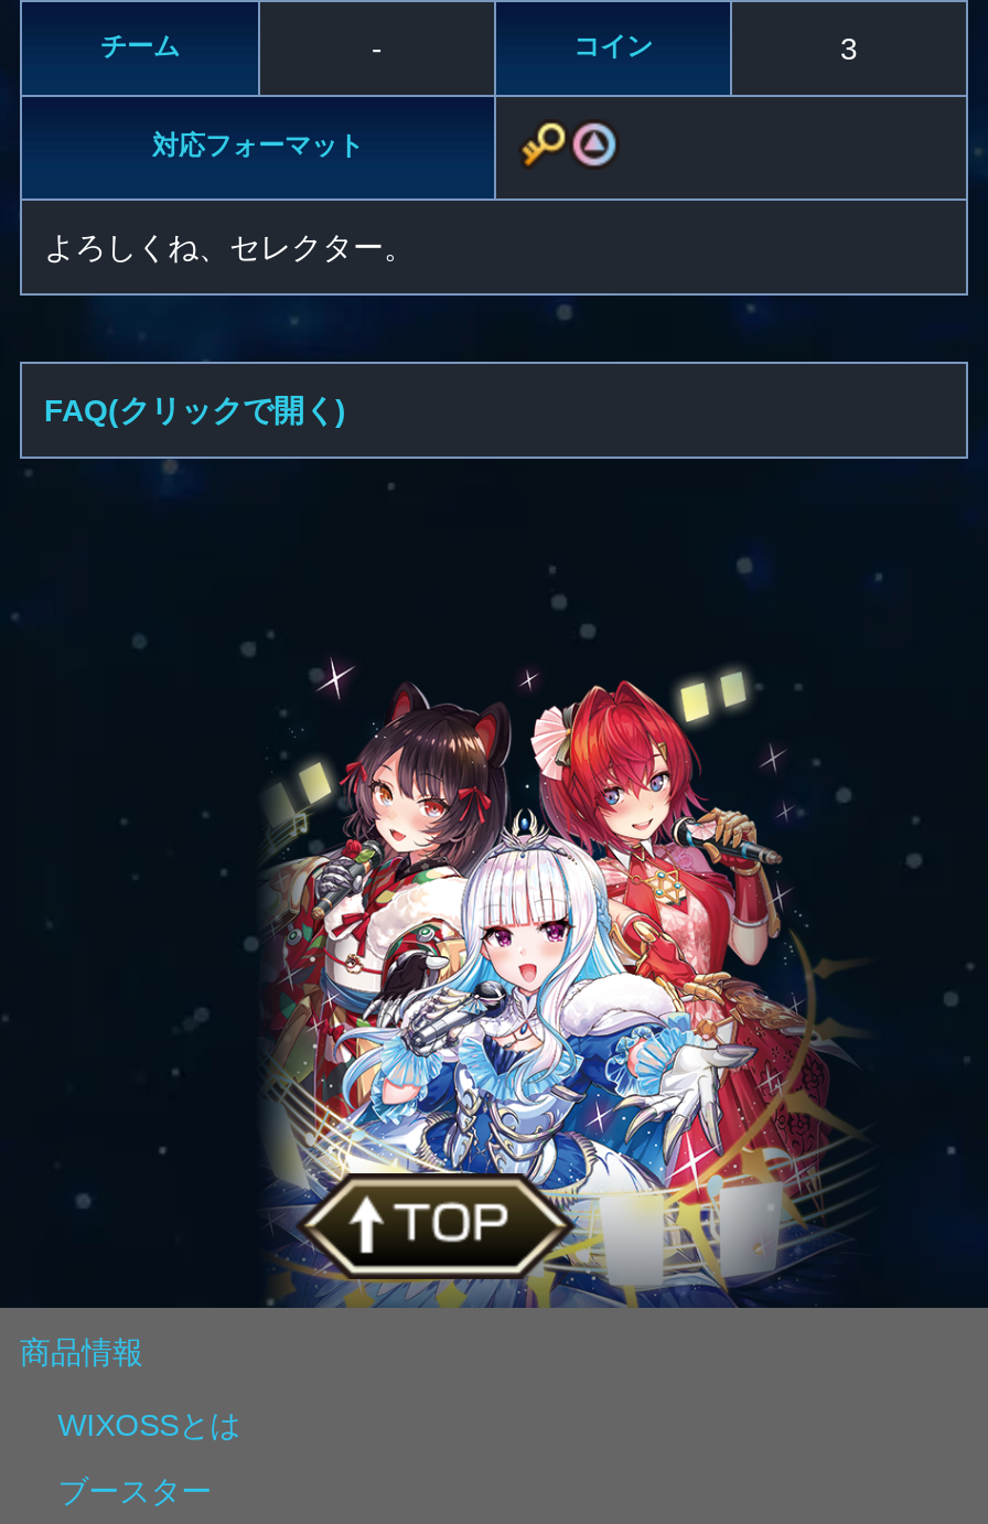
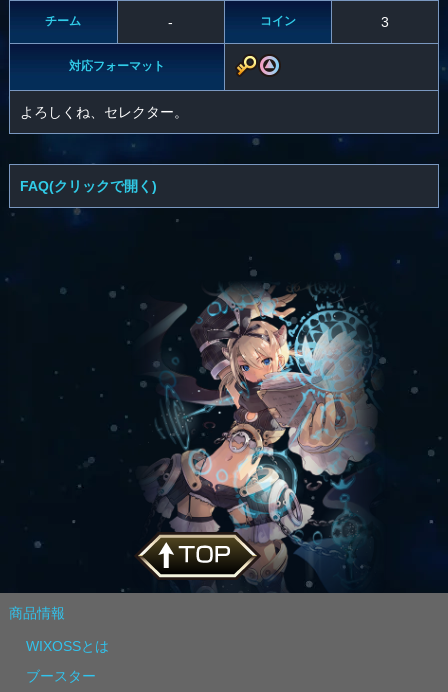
[267,635,851,1306] [image] -> [122,286,386,594] [image]

